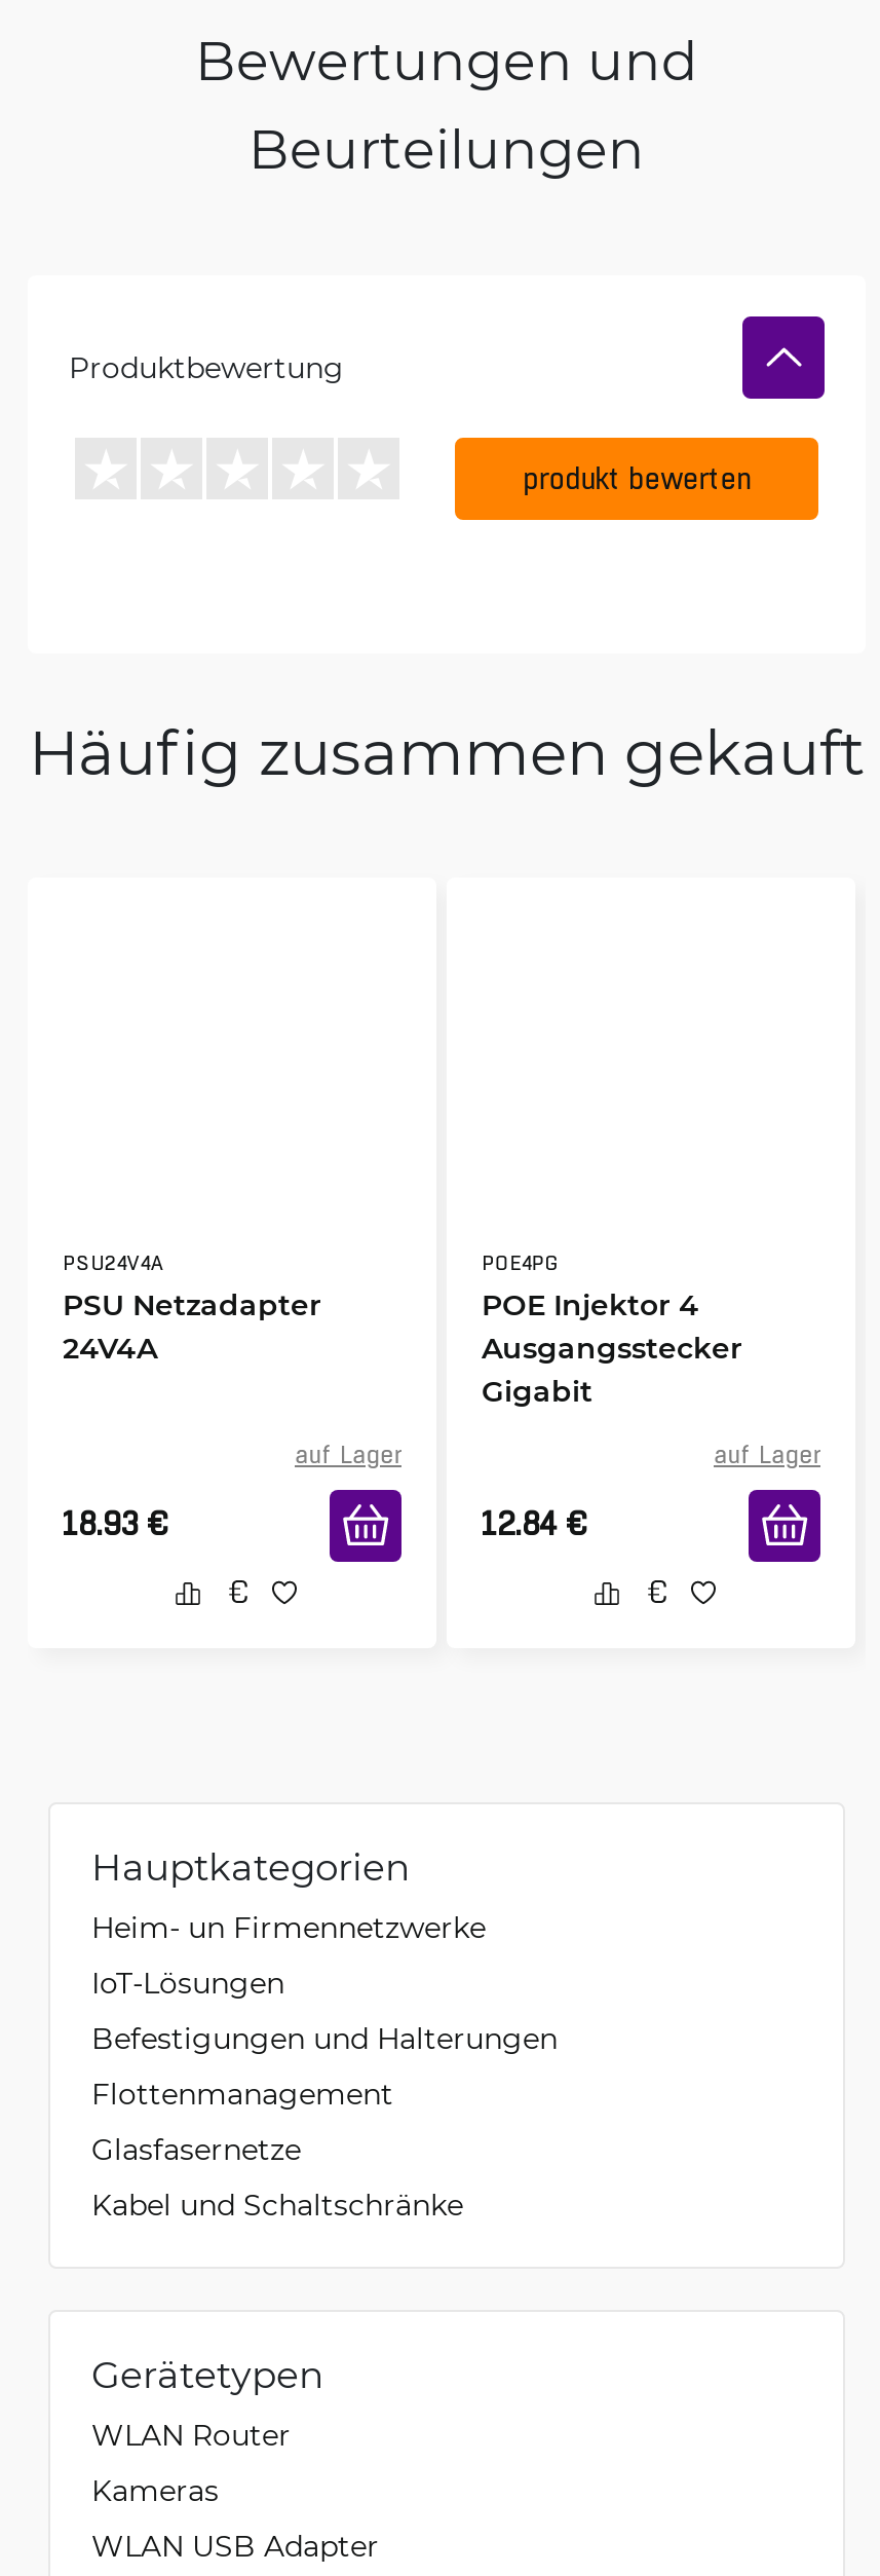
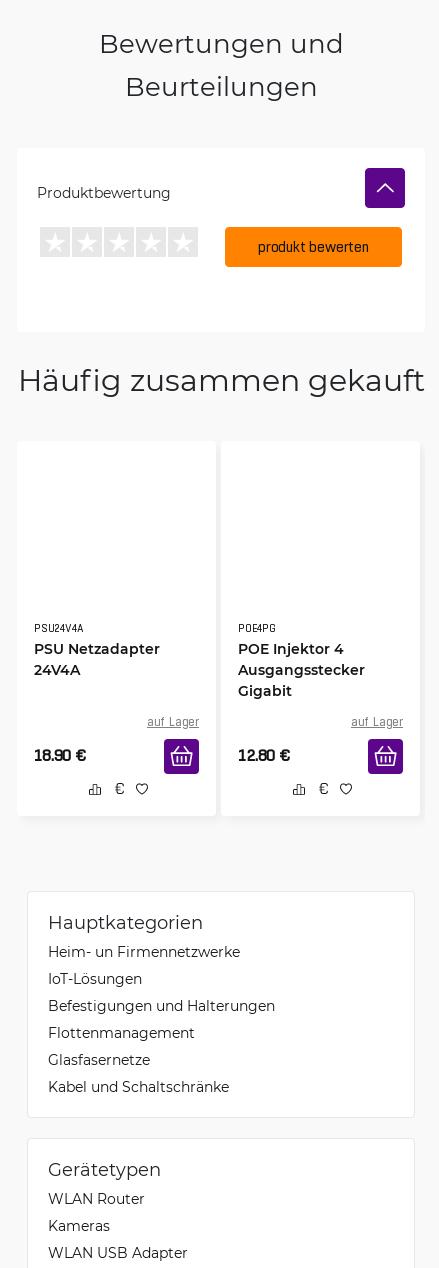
[63,1504,168,1543] 18.93 € -> [34,746,85,765] 18.90 €
[482,1504,587,1543] 12.84 € -> [238,746,289,765] 12.80 €

